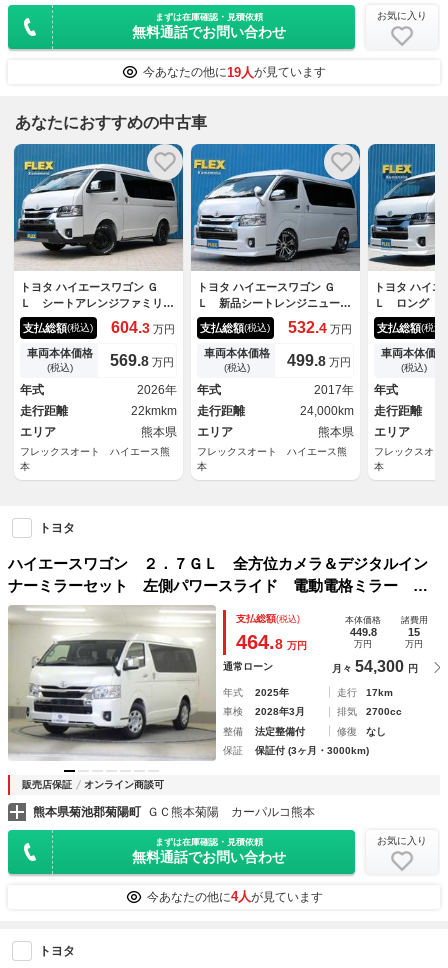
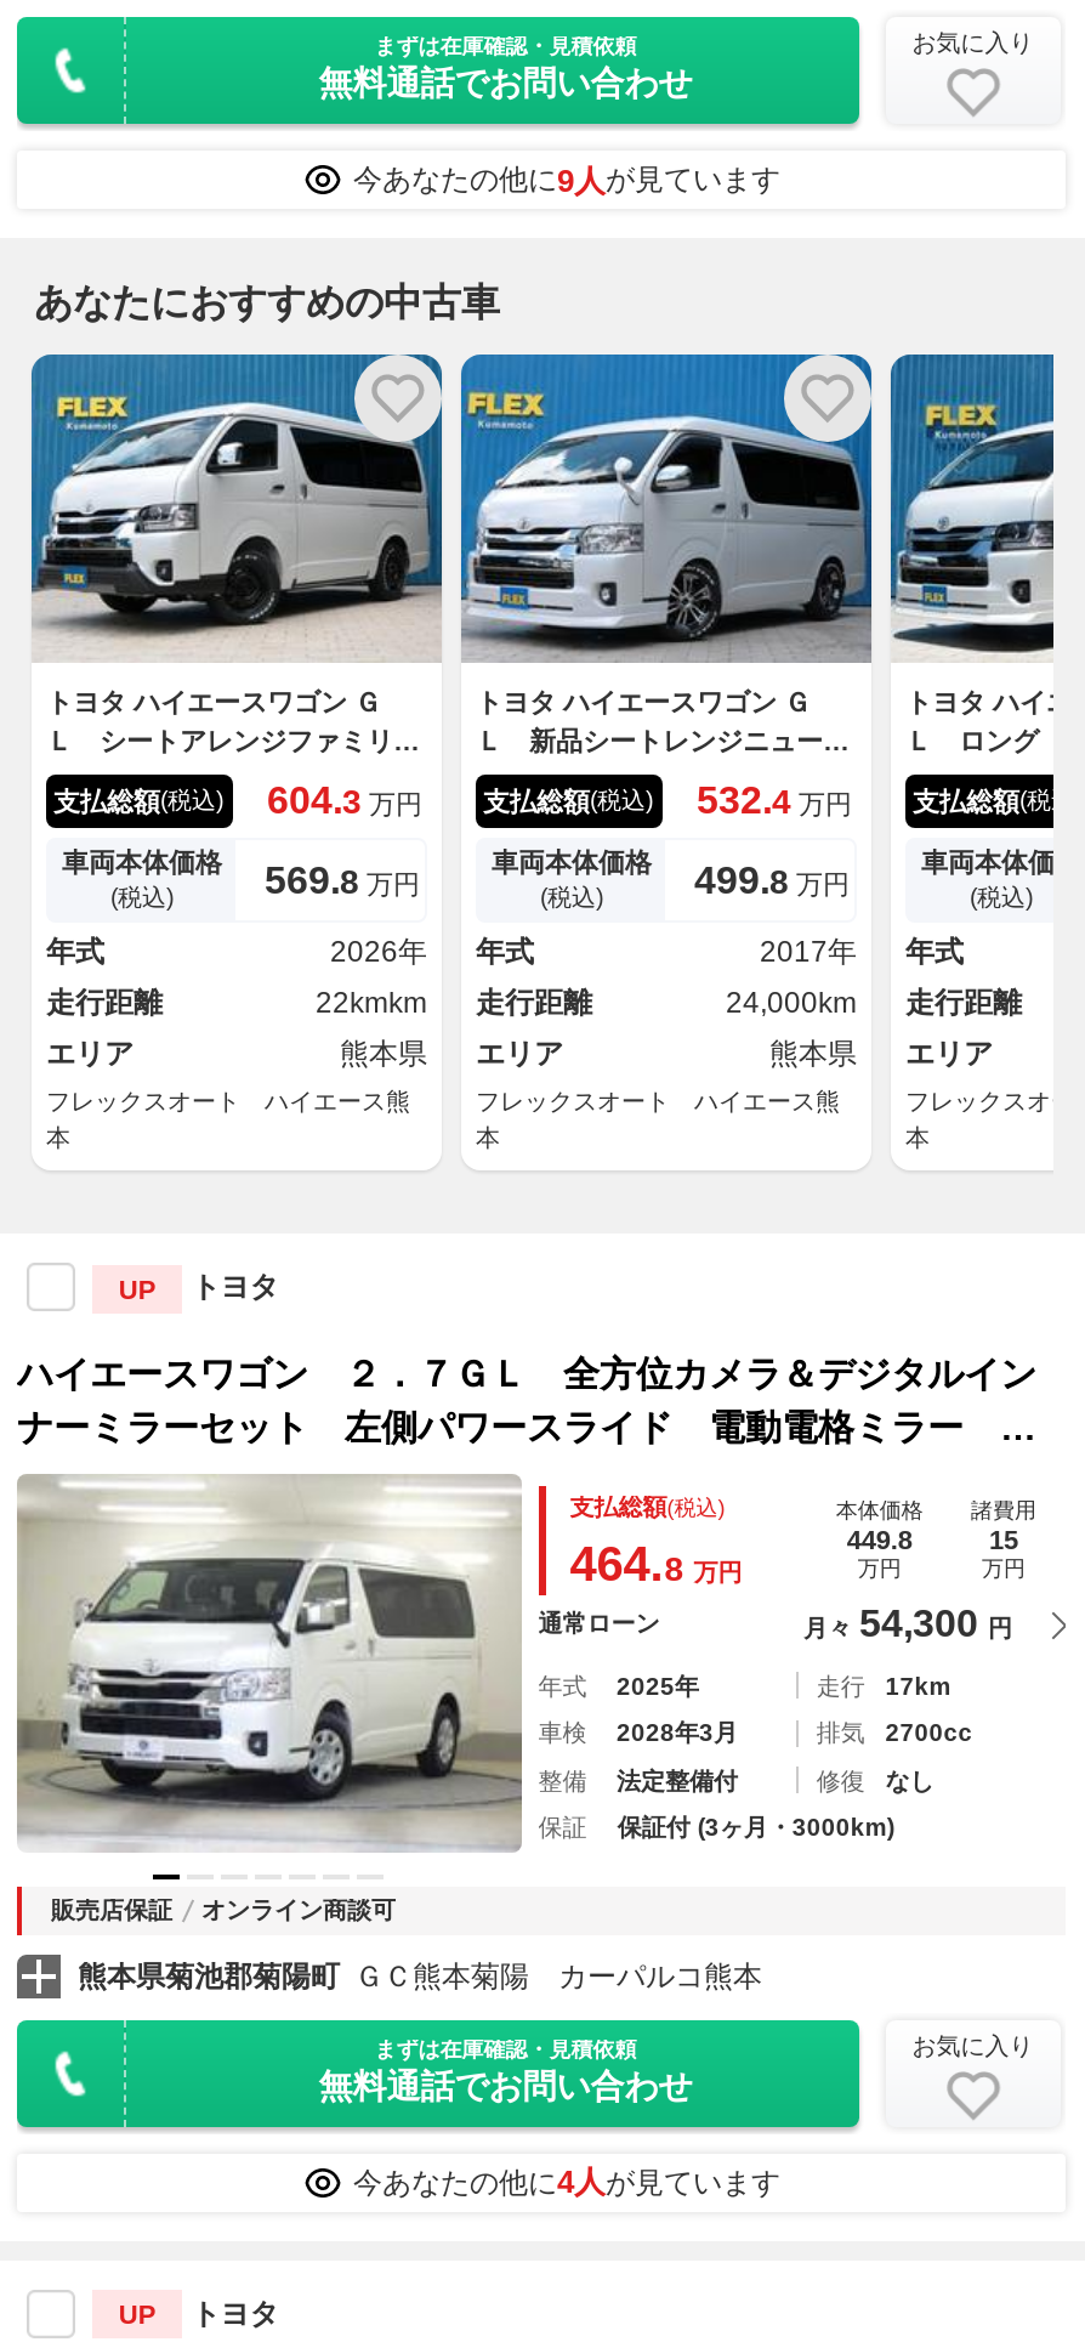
[143,65,326,80] 今あなたの他に19人が見ています -> [353,162,780,199] 今あなたの他に9人が見ています
none -> [119,1274,155,1303] UP
none -> [119,2300,155,2330] UP

